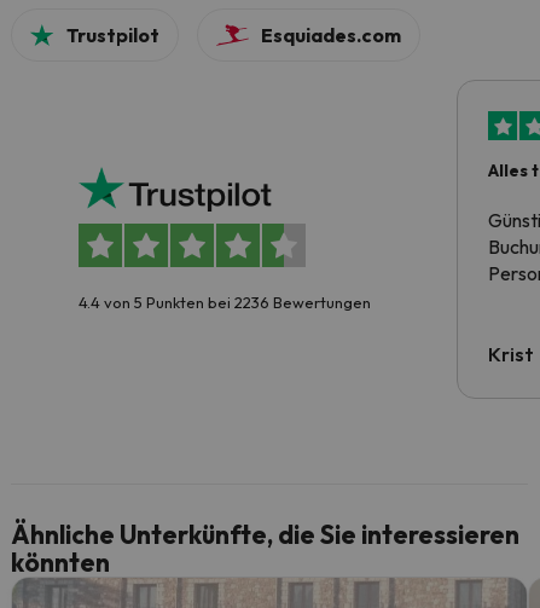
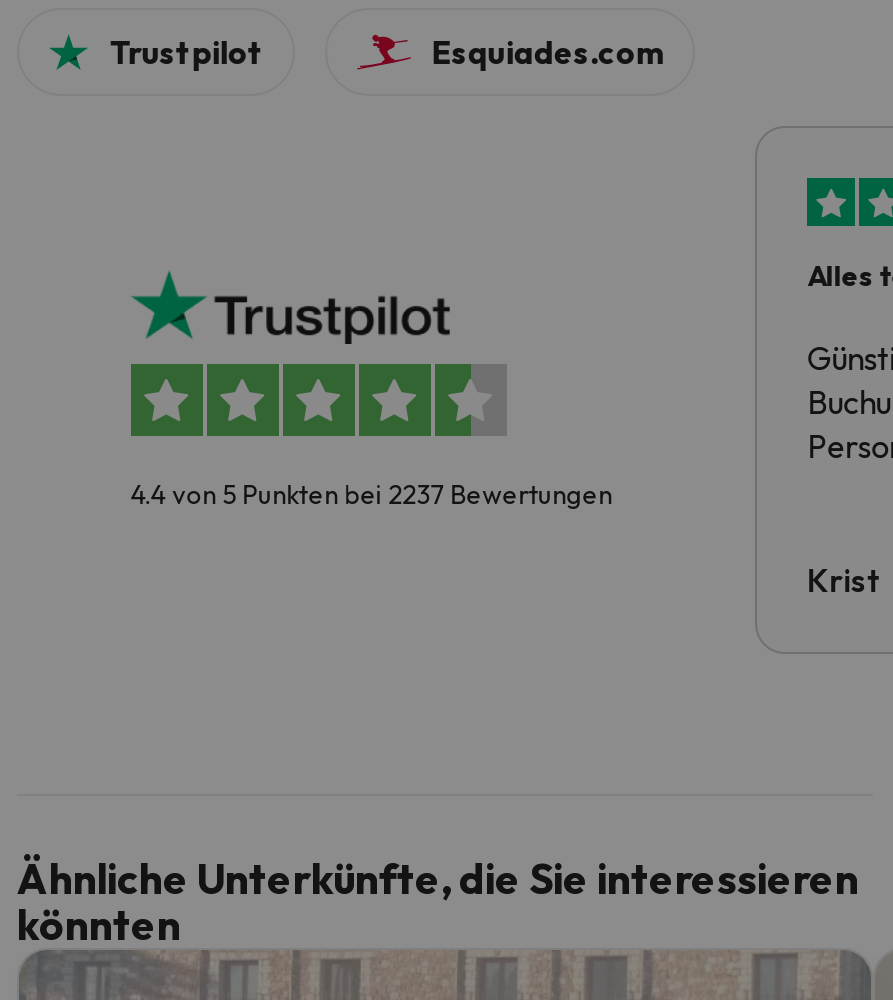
[79,293,371,312] 4.4 von 5 Punkten bei 2236 Bewertungen -> [130,478,612,510] 4.4 von 5 Punkten bei 2237 Bewertungen

